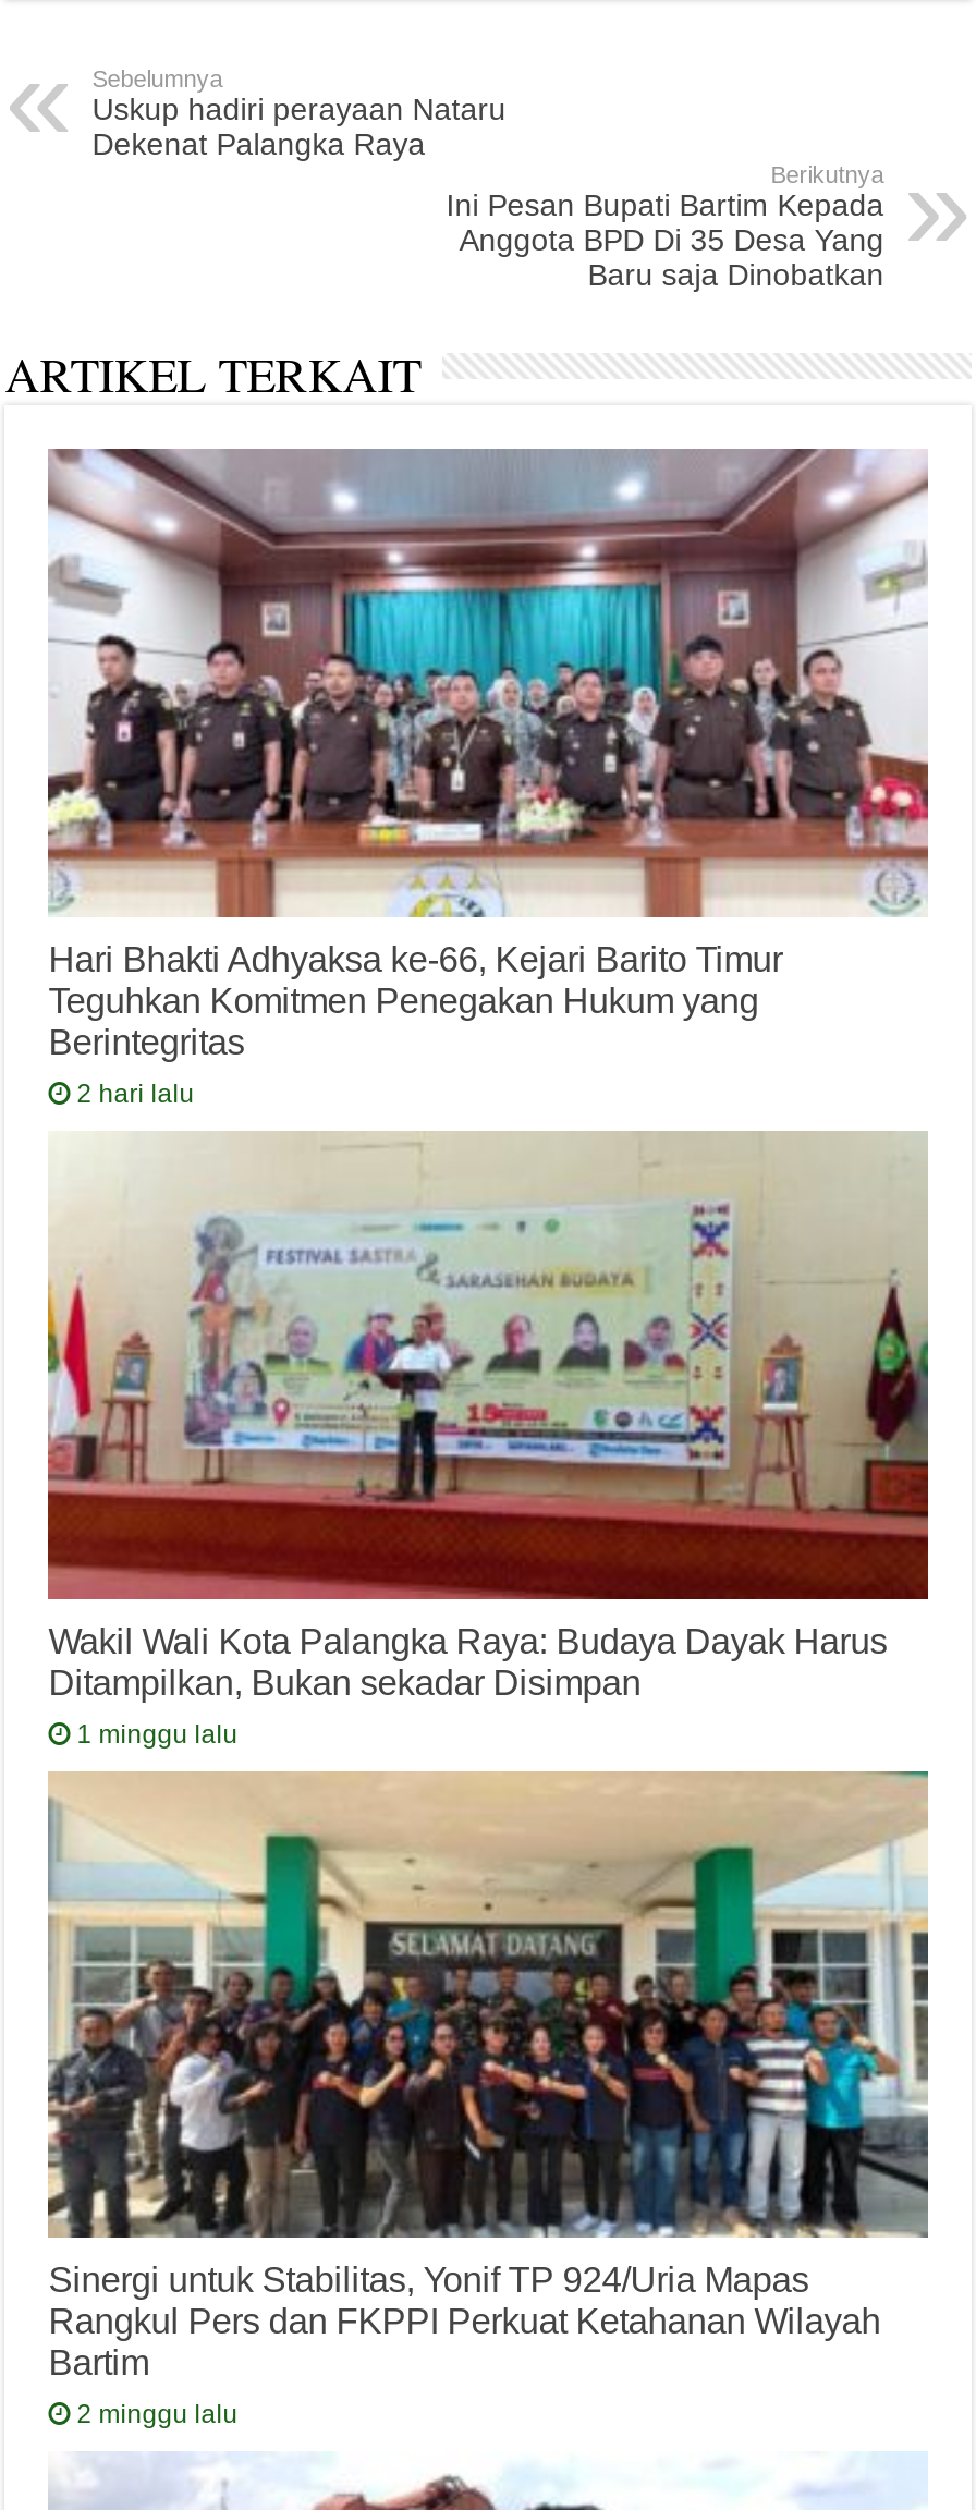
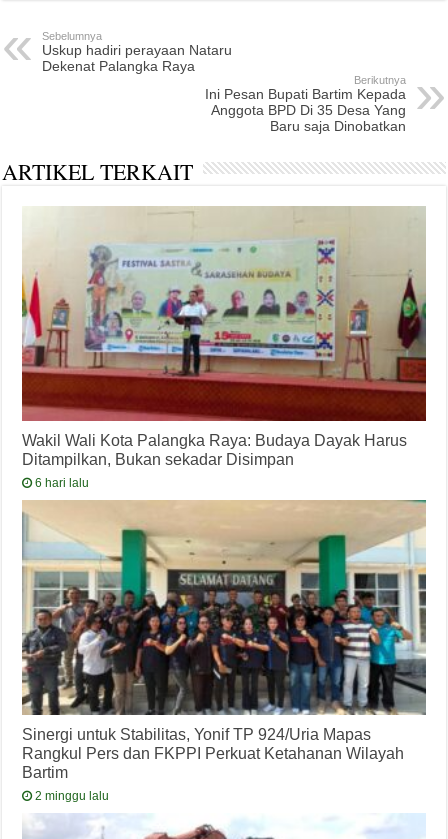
[46,447,930,1109] [image] | Hari Bhakti Adhyaksa ke-66, Kejari Barito Timur | Teguhkan Komitmen Penegakan Hukum yang | Berintegritas | 2 hari lalu -> none
[77,1718,238,1749] 1 minggu lalu -> [35,476,89,490] 6 hari lalu

